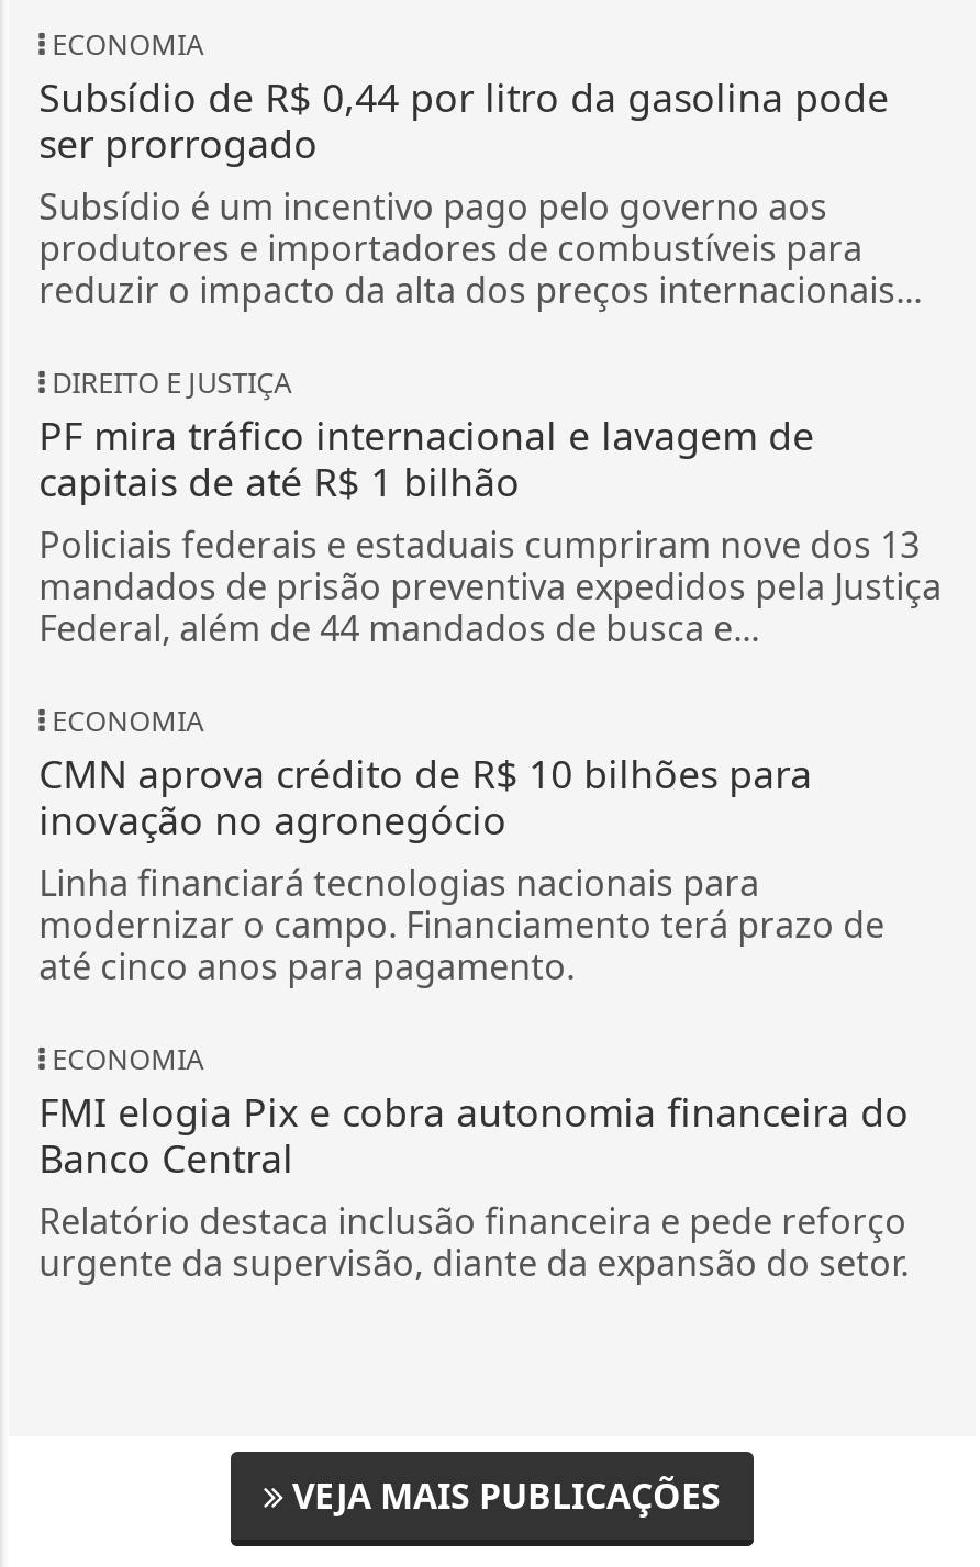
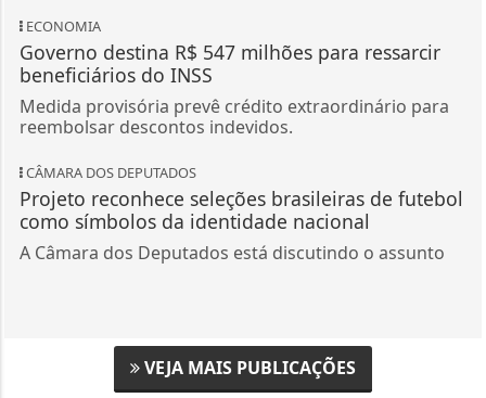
[39,70,942,1287] Subsídio de R$ 0,44 por litro da gasolina pode | ser prorrogado | Subsídio é um incentivo pago pelo governo aos | produtores e importadores de combustíveis para | reduzir o impacto da alta dos preços internacionais... | DIREITO E JUSTIÇA | PF mira tráfico internacional e lavagem de | capitais de até R$ 1 bilhão | Policiais federais e estaduais cumpriram nove dos 13 | mandados de prisão preventiva expedidos pela Justiça | Federal, além de 44 mandados de busca e... | ECONOMIA | CMN aprova crédito de R$ 10 bilhões para | inovação no agronegócio | Linha financiará tecnologias nacionais para | modernizar o campo. Financiamento terá prazo de | até cinco anos para pagamento. | ECONOMIA | FMI elogia Pix e cobra autonomia financeira do | Banco Central | Relatório destaca inclusão financeira e pede reforço | urgente da supervisão, diante da expansão do setor. -> [19,39,463,265] Governo destina R$ 547 milhões para ressarcir | beneficiários do INSS | Medida provisória prevê crédito extraordinário para | reembolsar descontos indevidos. | CÂMARA DOS DEPUTADOS | Projeto reconhece seleções brasileiras de futebol | como símbolos da identidade nacional | A Câmara dos Deputados está discutindo o assunto

